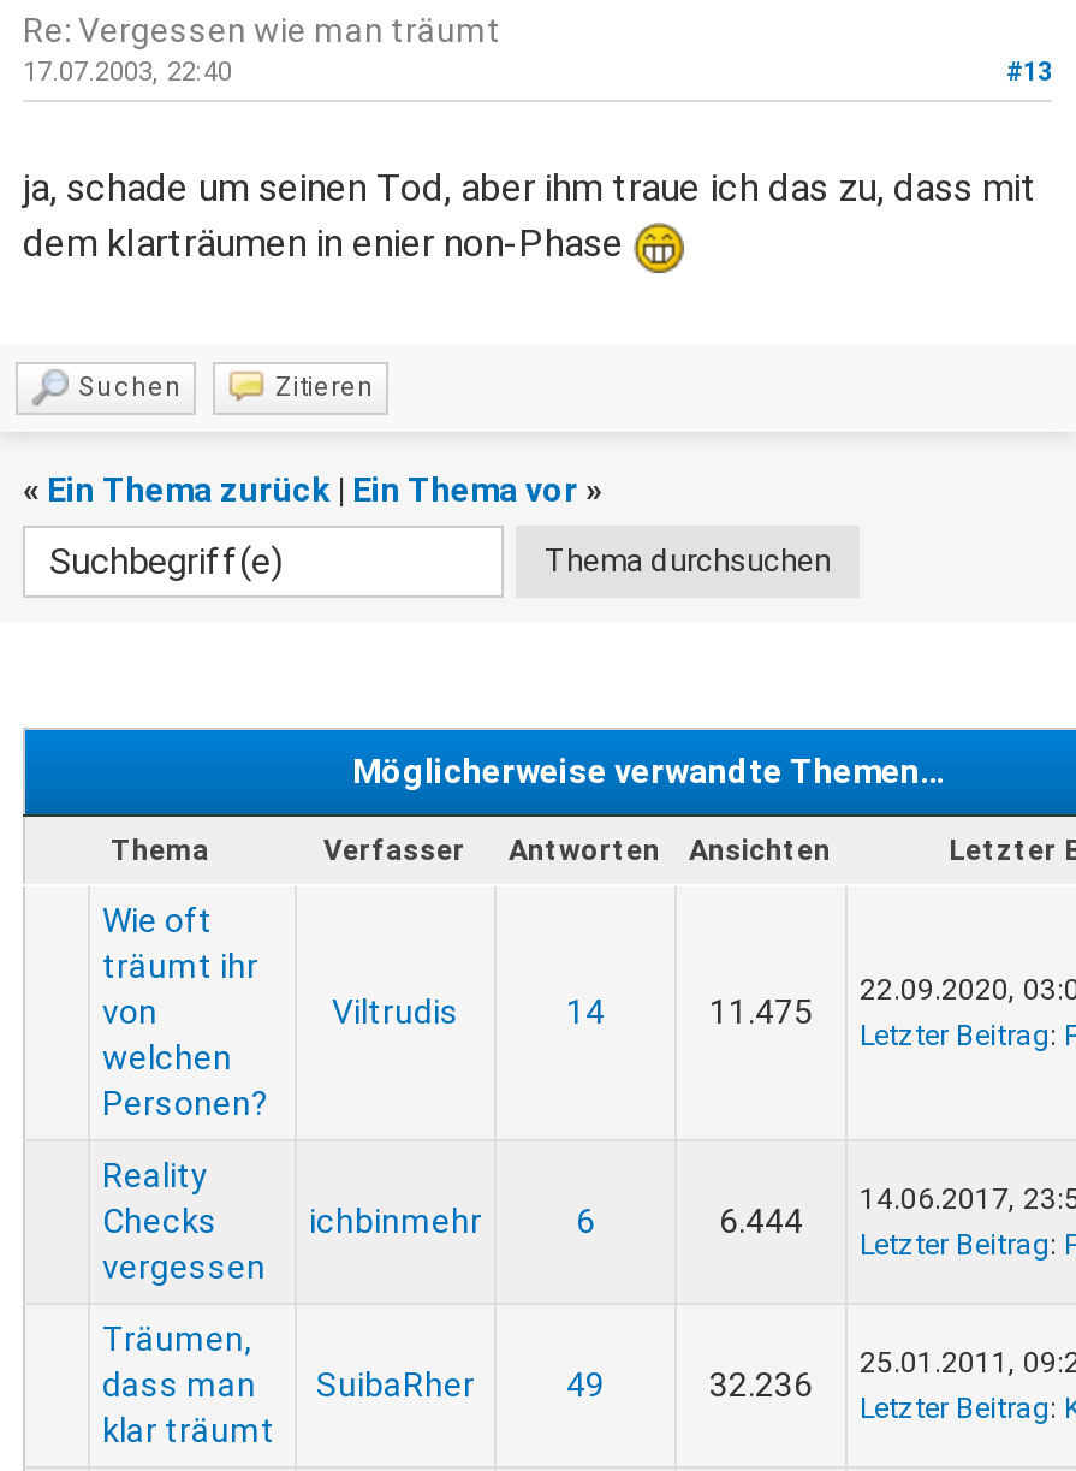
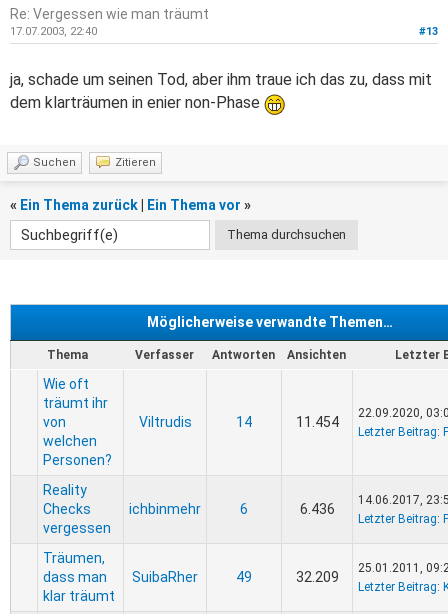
[709,992,813,1030] 11.475 -> [295,414,338,430] 11.454
[719,1201,803,1239] 6.444 -> [299,501,334,517] 6.436
[709,1364,813,1403] 32.236 -> [295,569,338,585] 32.209

